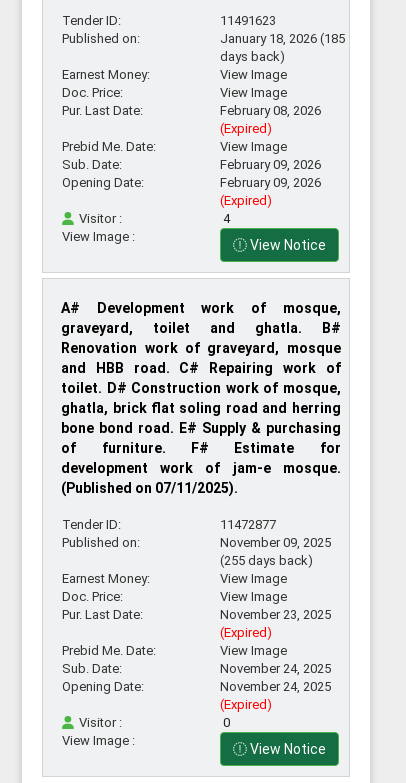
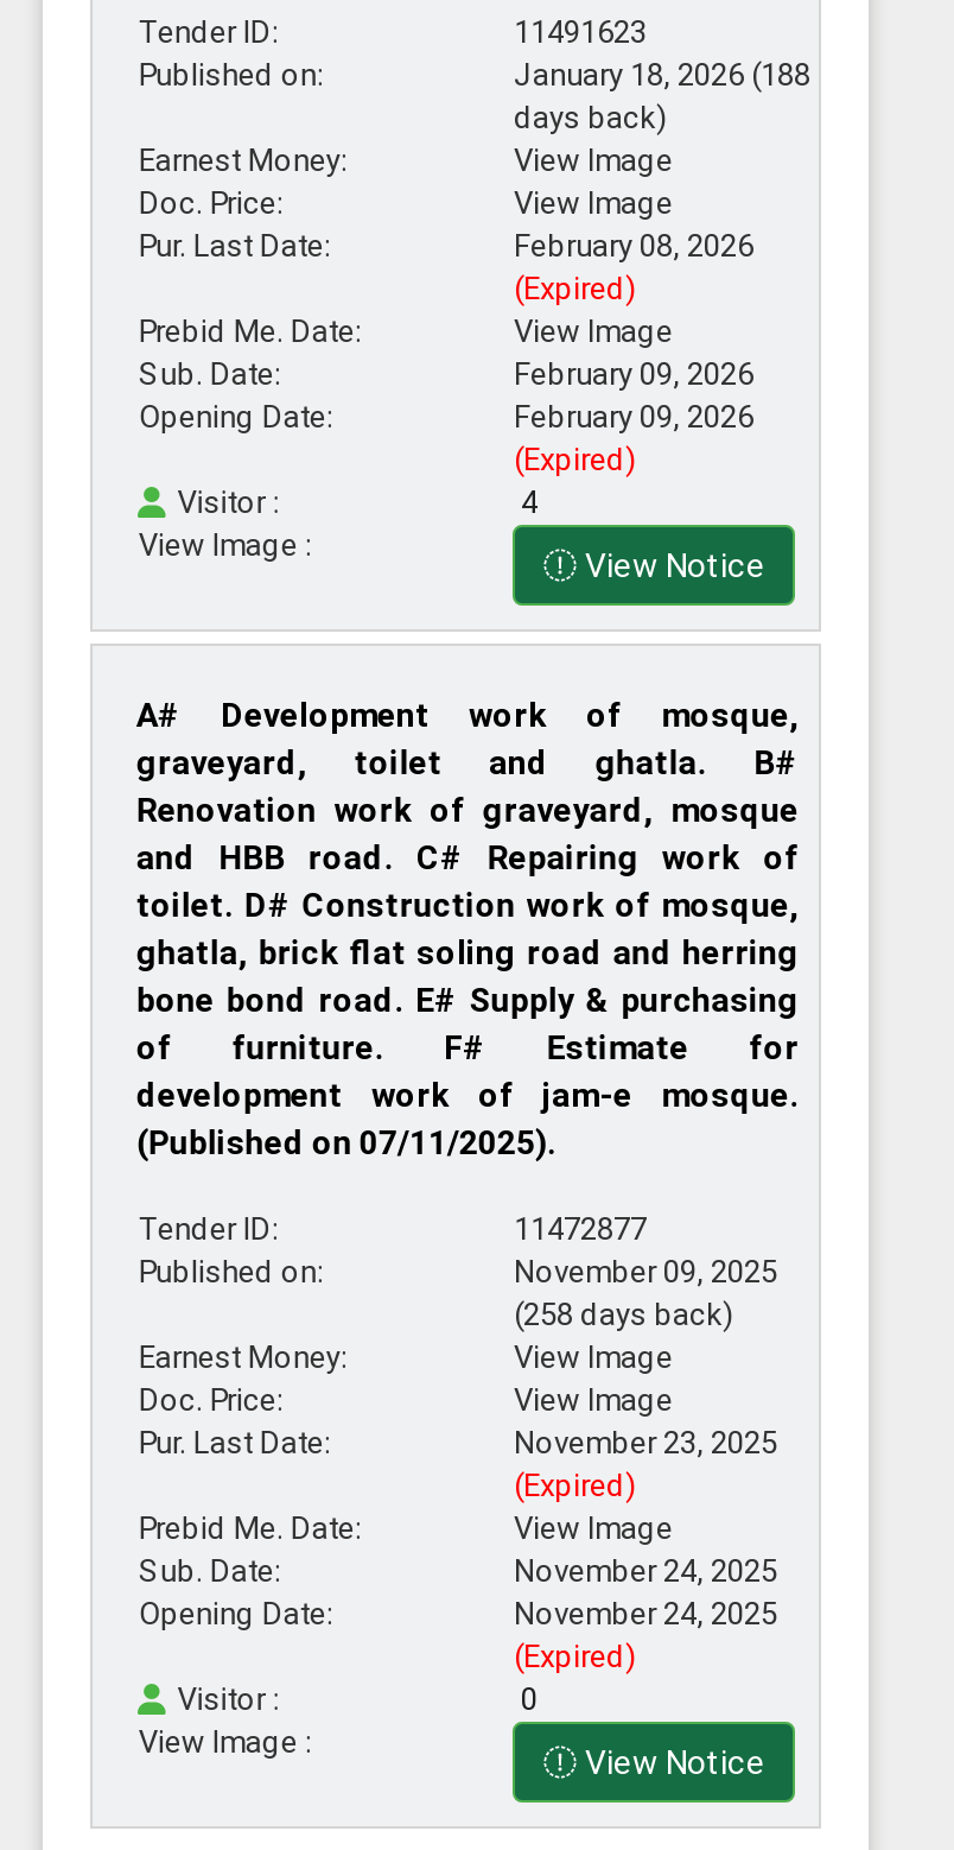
[220,31,345,46] January 18, 2026 (185 -> [514,57,810,93] January 18, 2026 (188
[220,553,313,568] (255 days back) -> [514,1297,734,1332] (258 days back)

